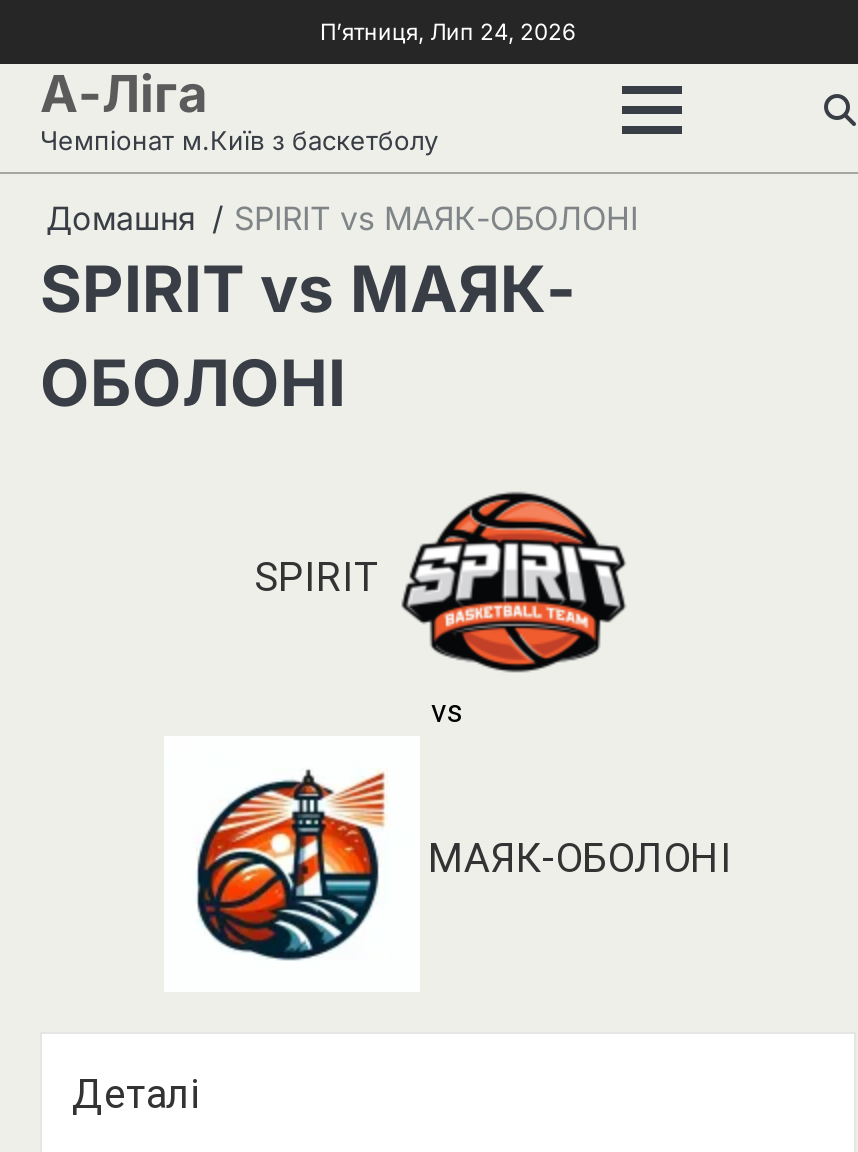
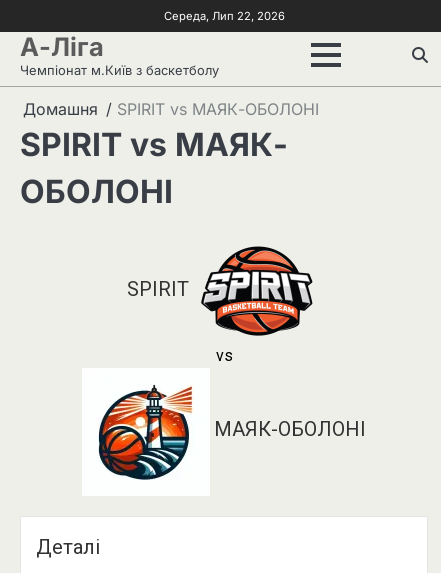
[320,17,576,45] П’ятниця, Лип 24, 2026 -> [163,8,284,22] Середа, Лип 22, 2026

